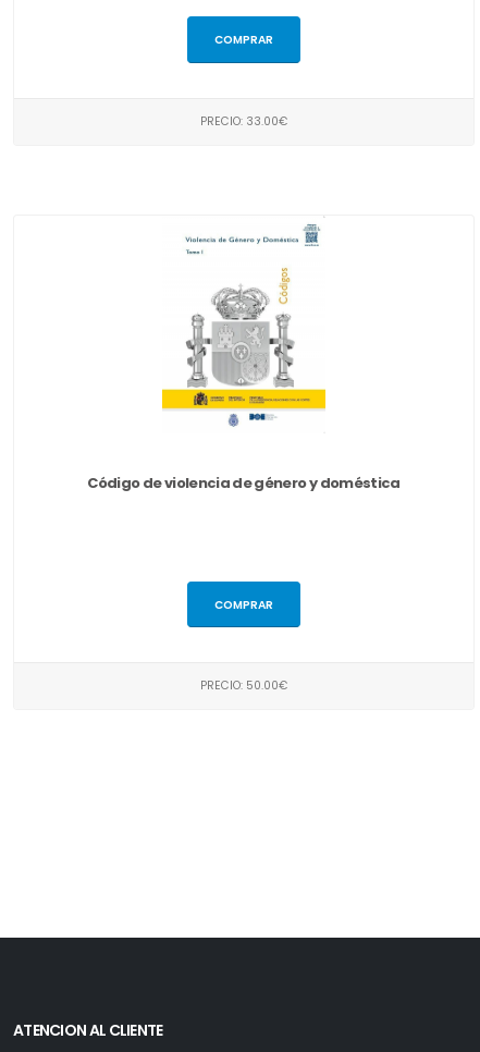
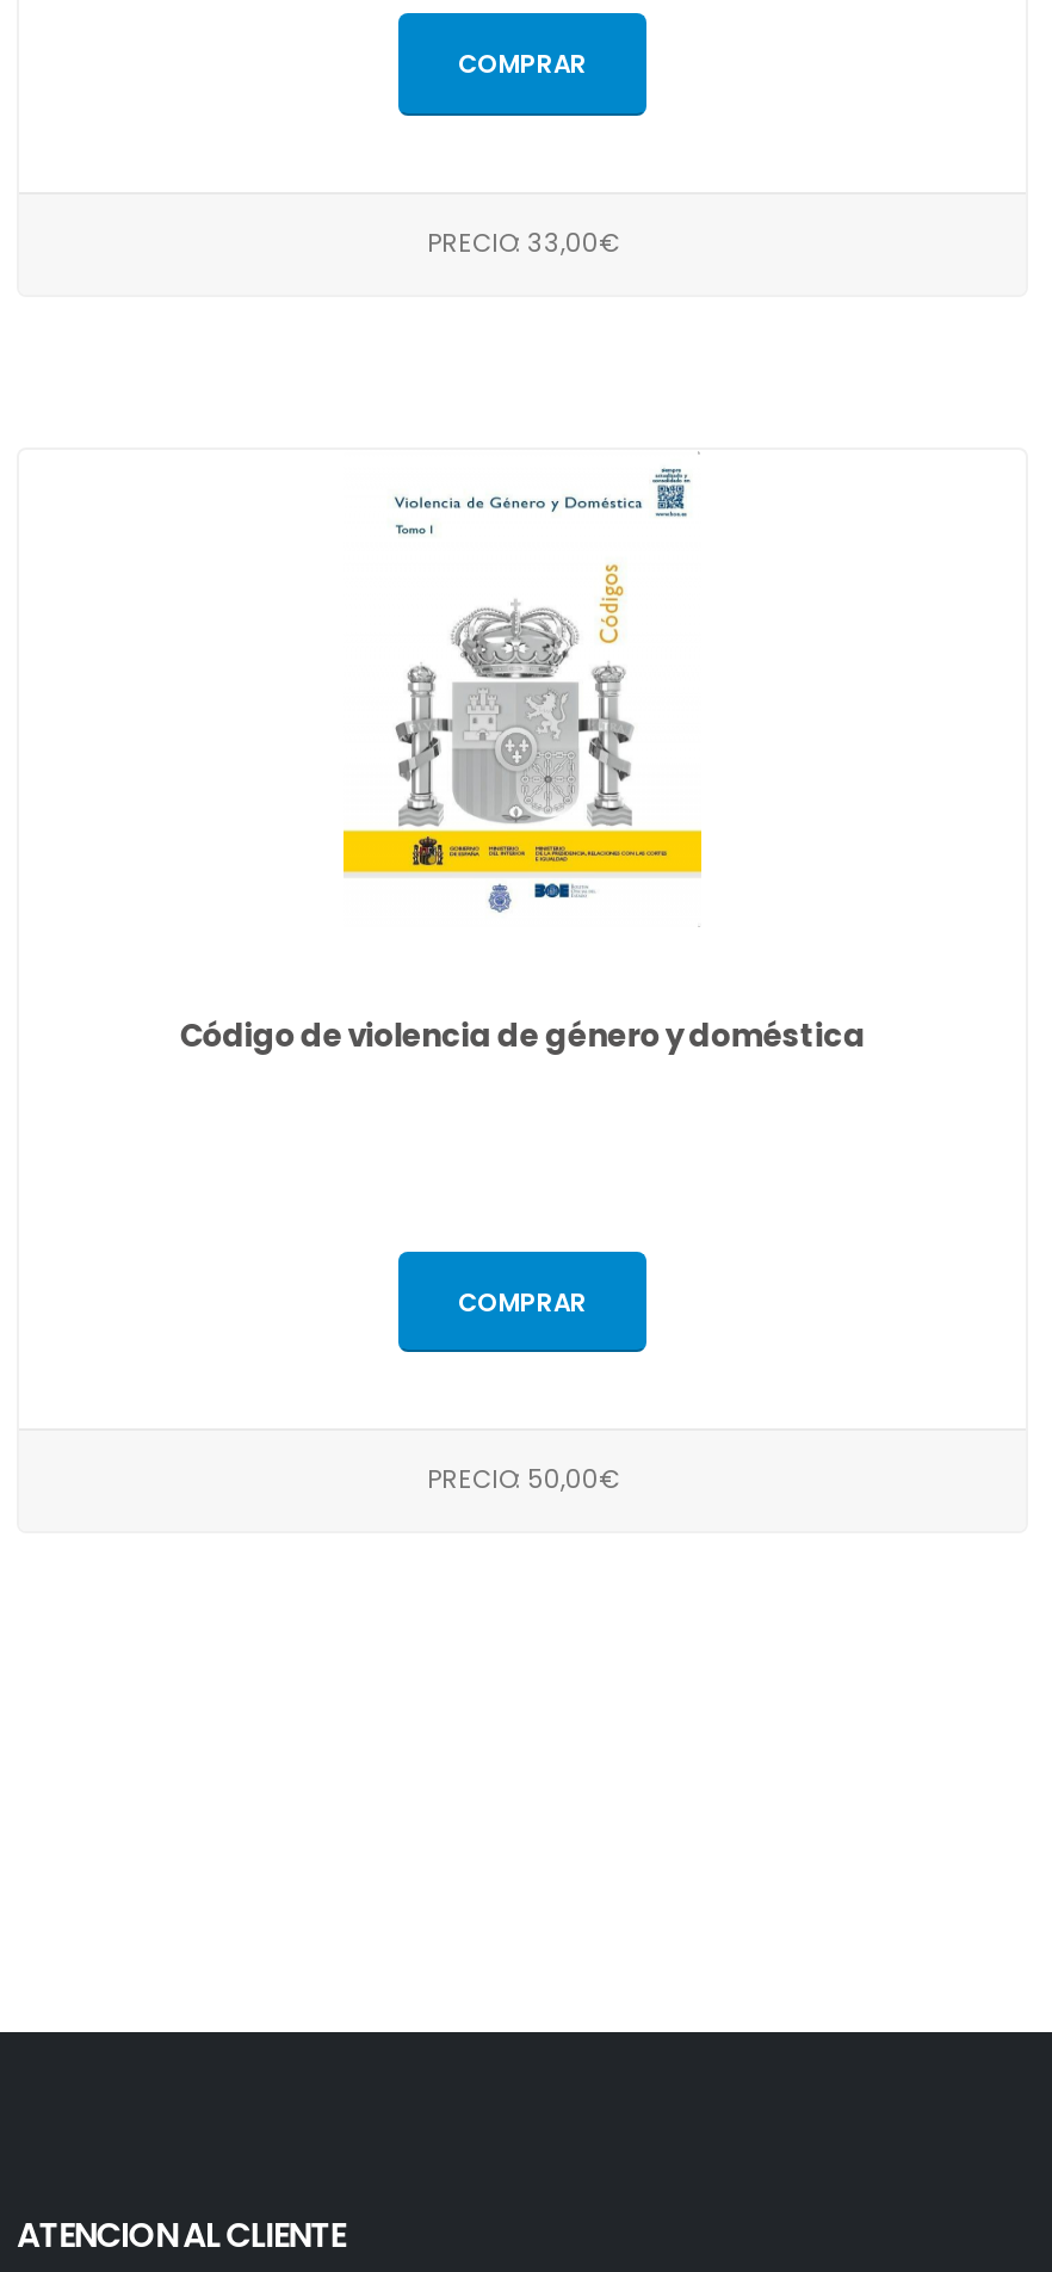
[200,113,287,129] PRECIO: 33.00€ -> [427,225,618,261] PRECIO: 33,00€
[200,678,287,694] PRECIO: 50.00€ -> [427,1462,618,1498] PRECIO: 50,00€

